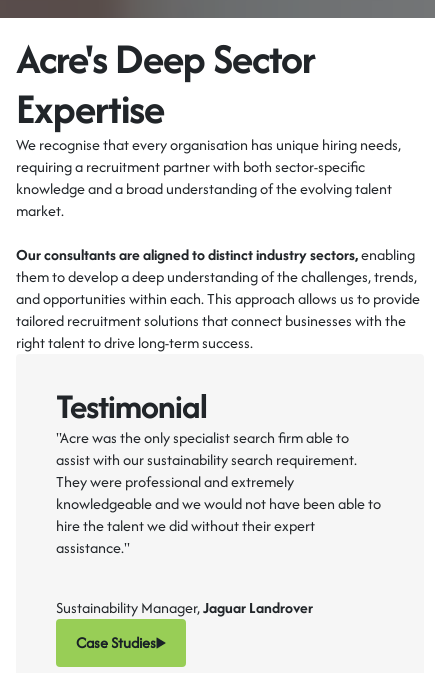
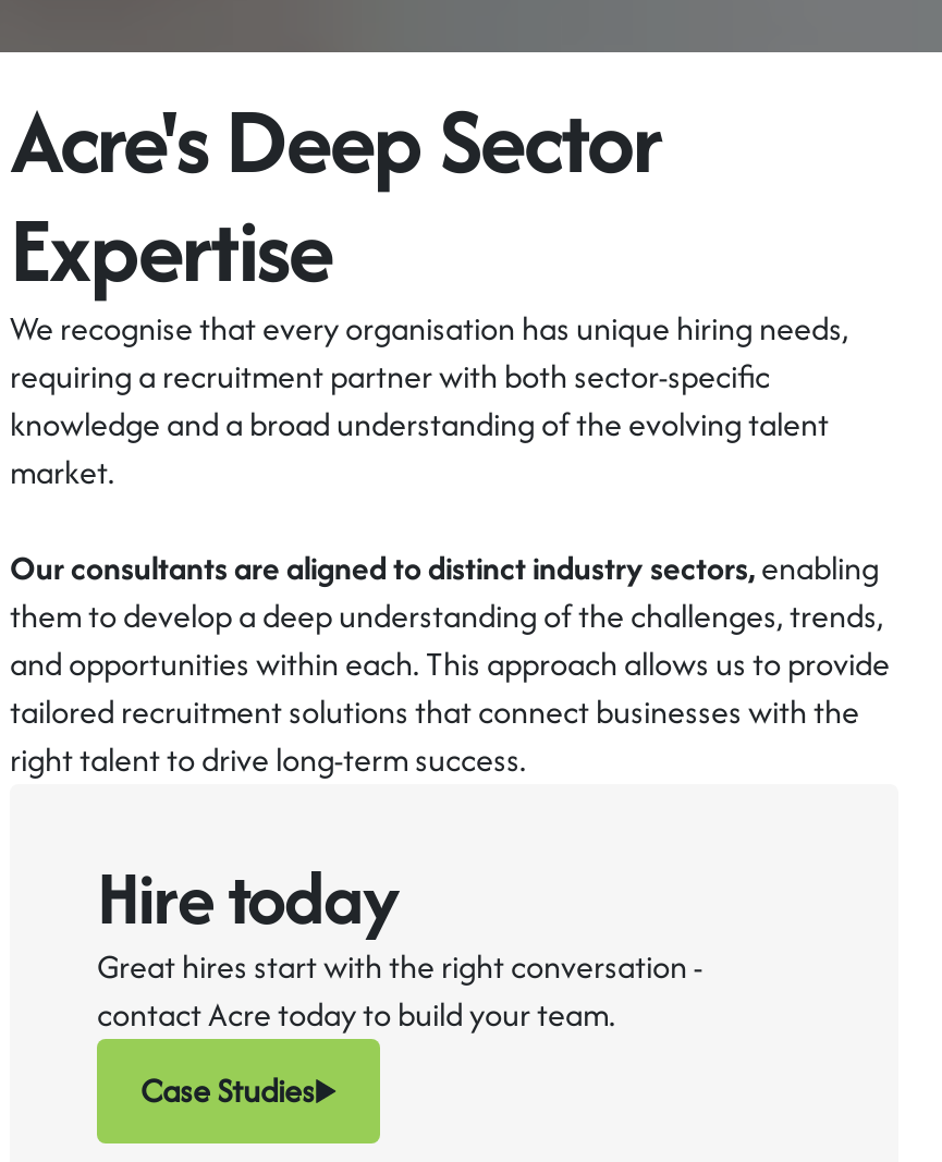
[56,382,381,618] Testimonial | "Acre was the only specialist search firm able to | assist with our sustainability search requirement. | They were professional and extremely | knowledgeable and we would not have been able to | hire the talent we did without their expert | assistance." | Sustainability Manager, Jaguar Landrover -> [97,845,702,1037] Hire today | Great hires start with the right conversation - | contact Acre today to build your team.

